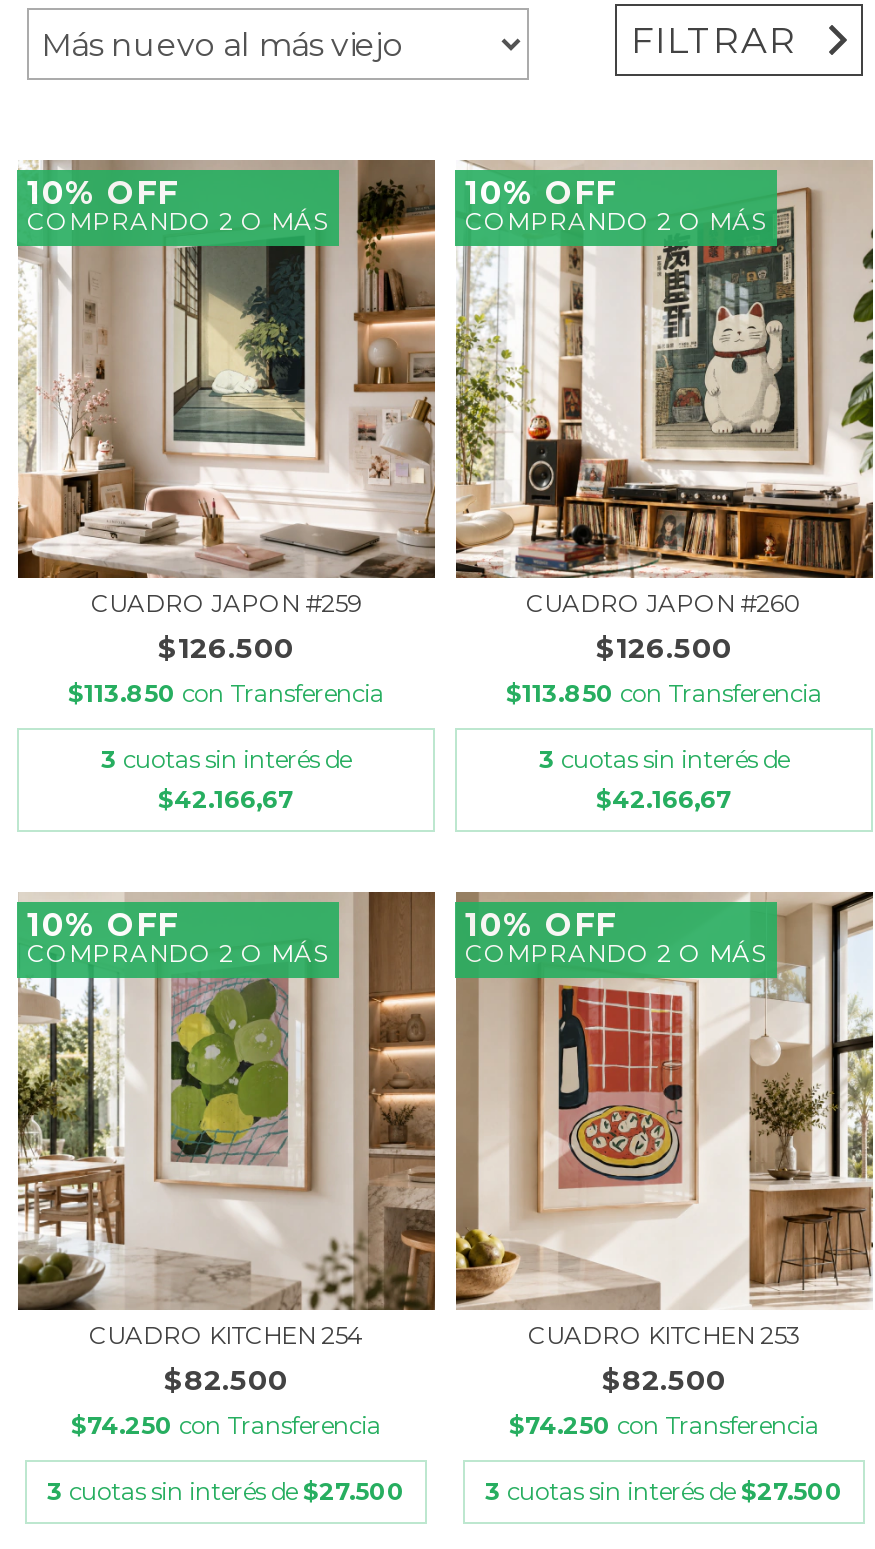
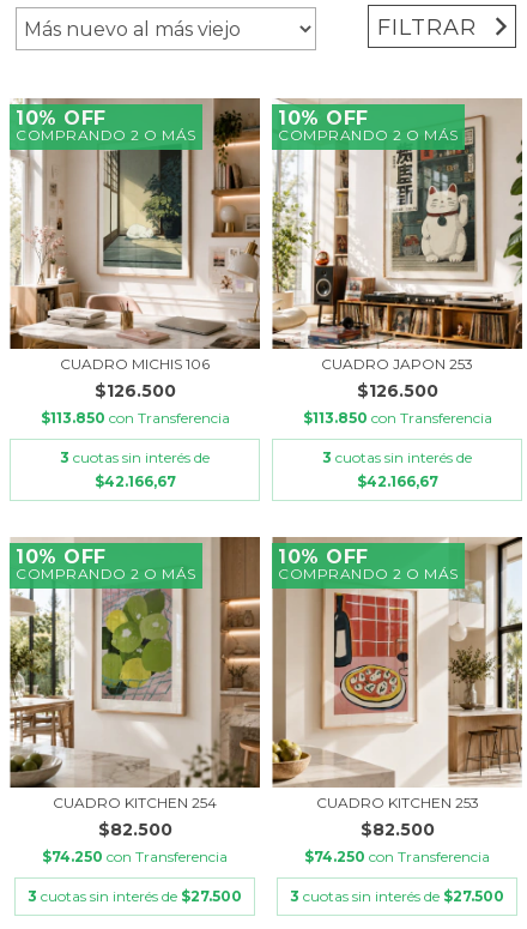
[91,588,361,618] CUADRO JAPON #259 -> [60,355,210,373] CUADRO MICHIS 106
[526,588,802,618] CUADRO JAPON #260 -> [321,355,473,373] CUADRO JAPON 253

